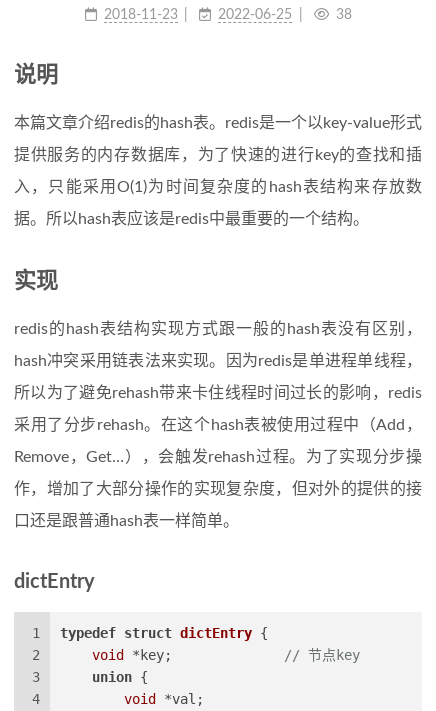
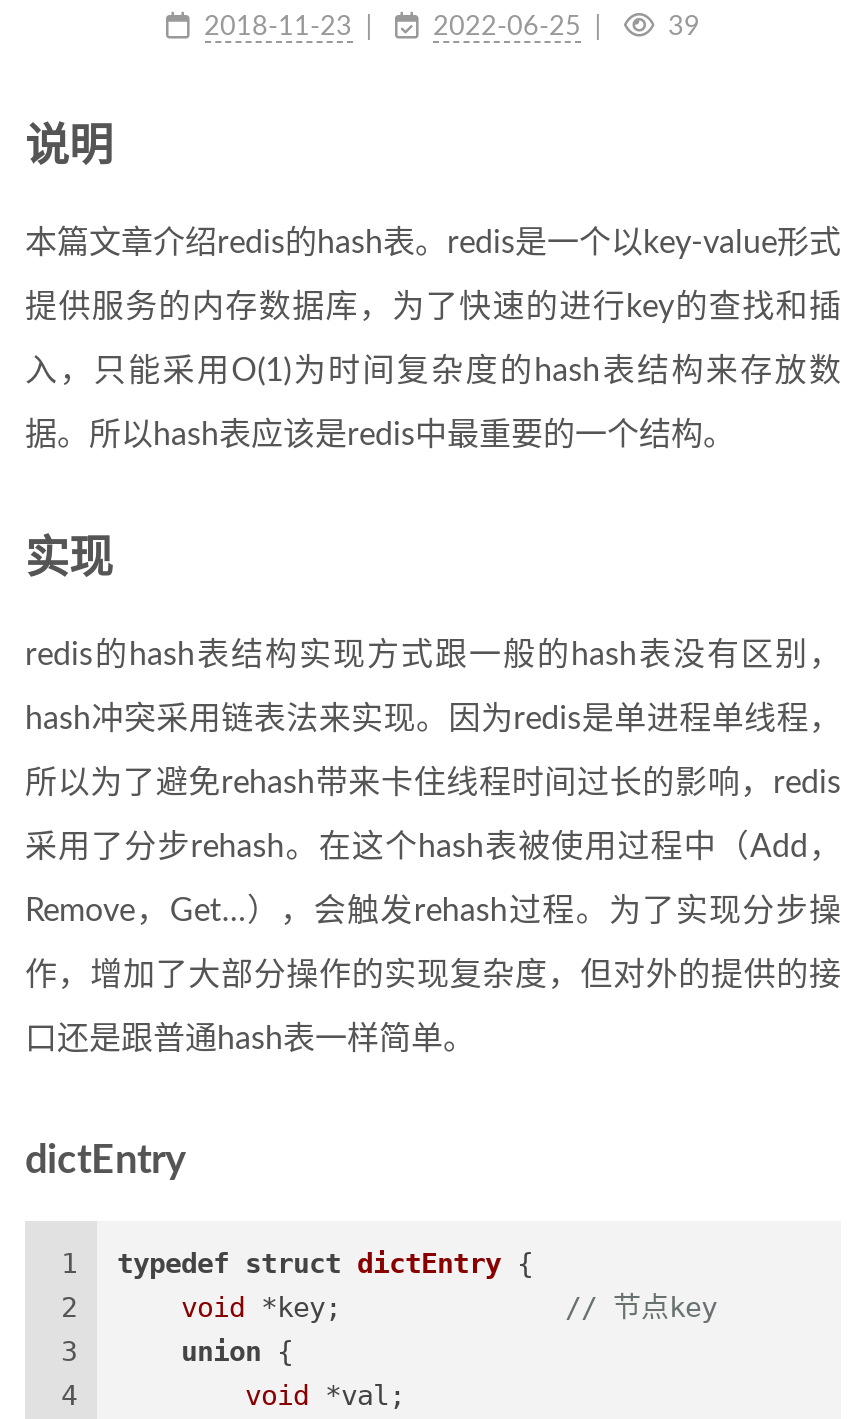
[335,8,351,22] 38 -> [668,13,700,41] 39

